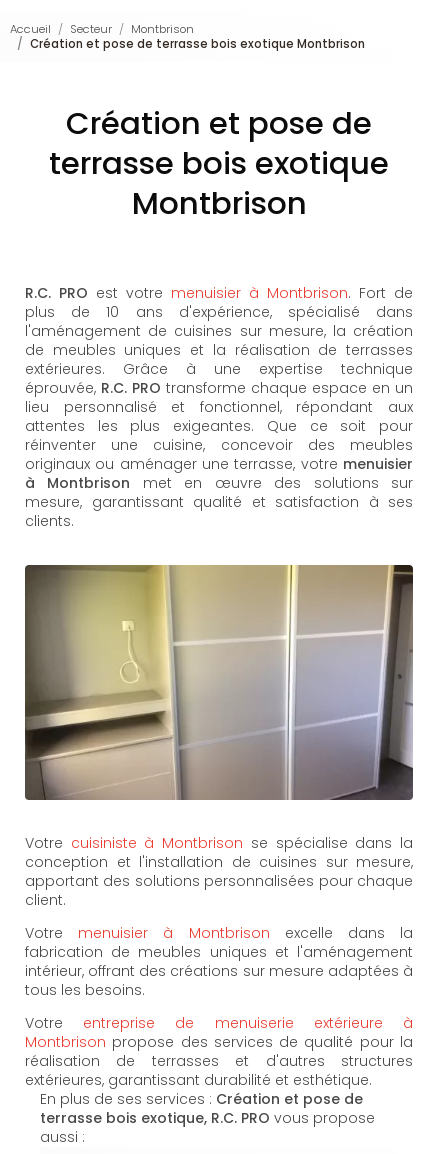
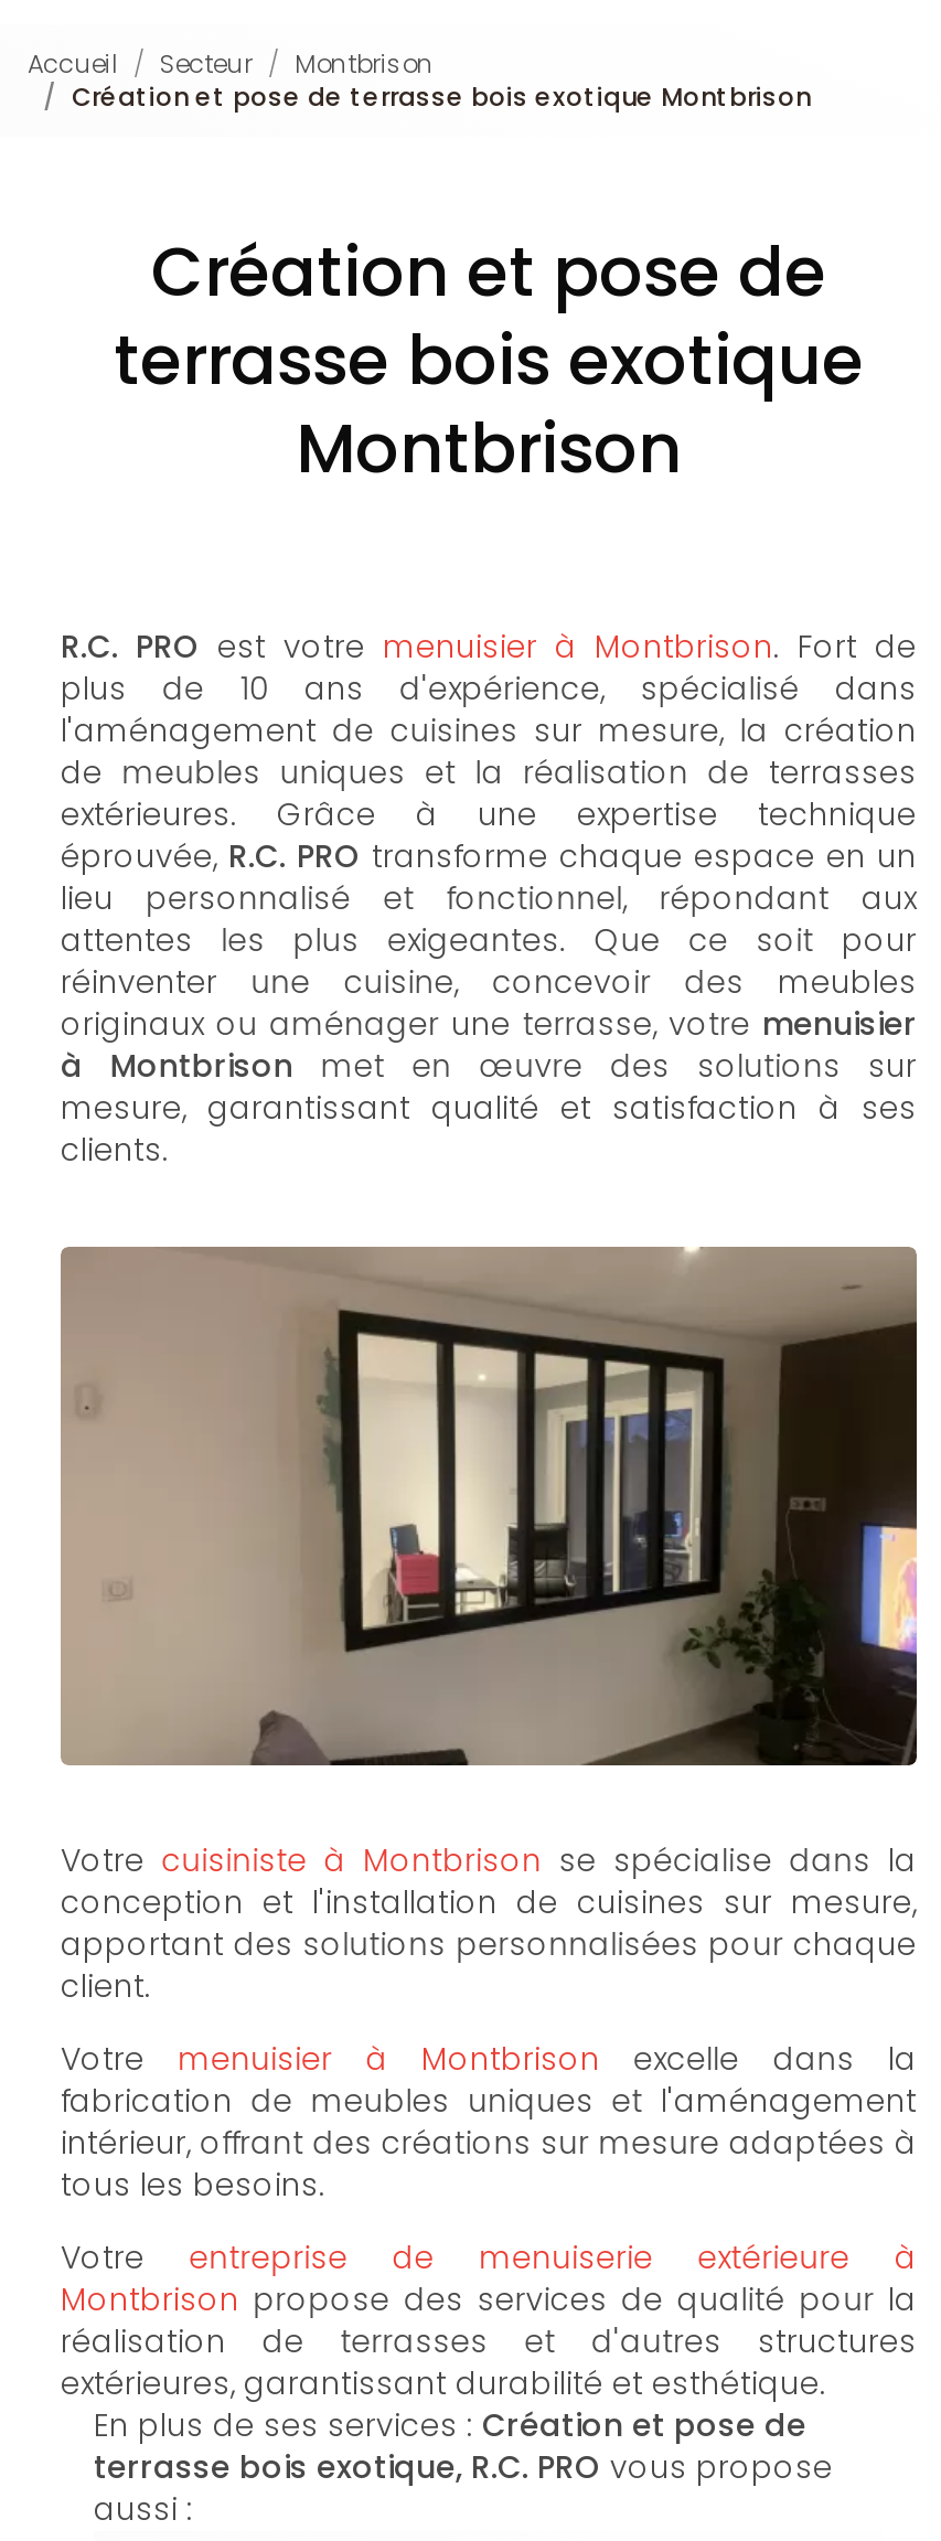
[24,564,414,801] [image] -> [61,1247,919,1765] [image]

